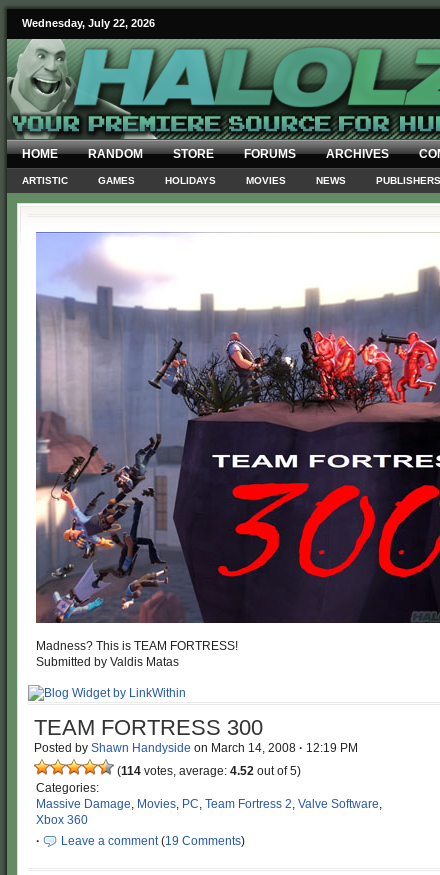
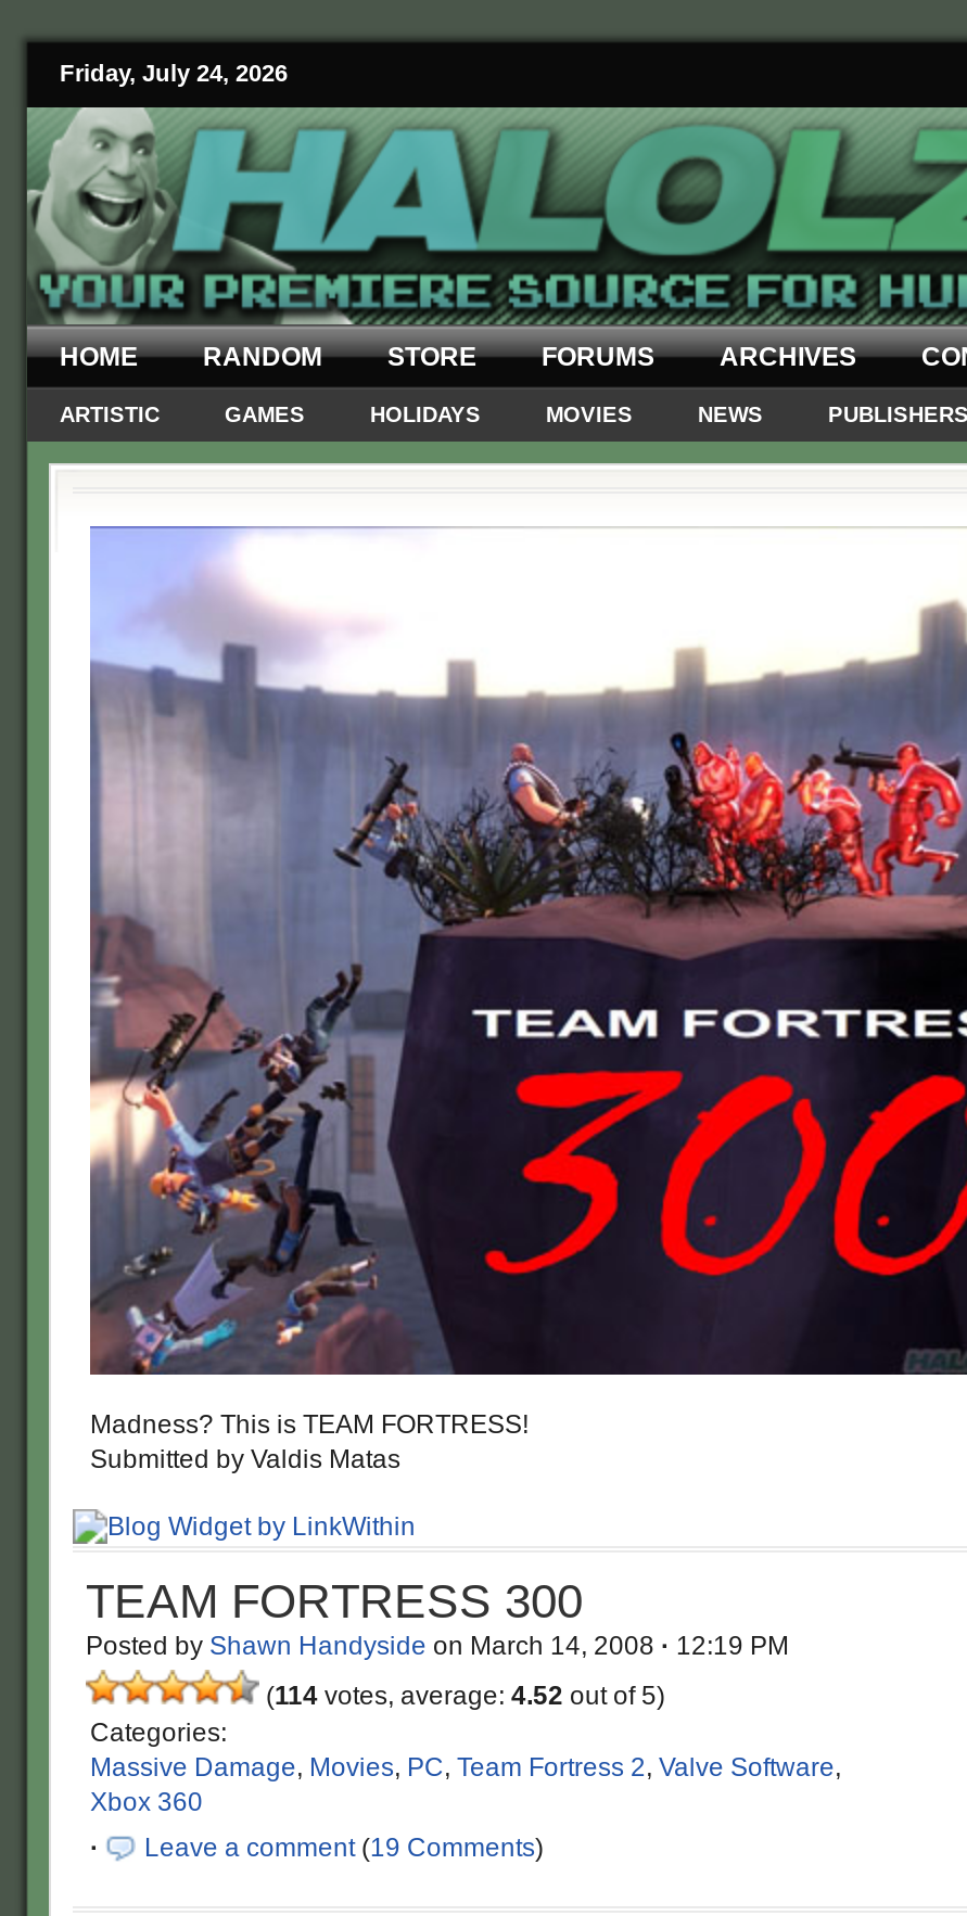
[22,17,155,29] Wednesday, July 22, 2026 -> [60,60,288,86] Friday, July 24, 2026

